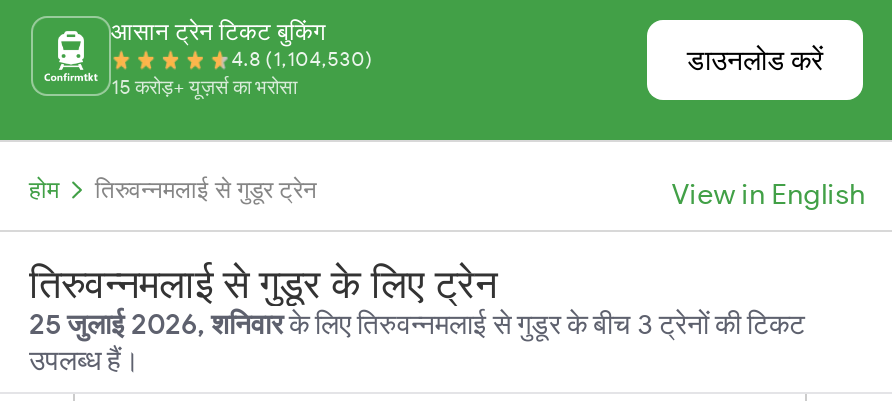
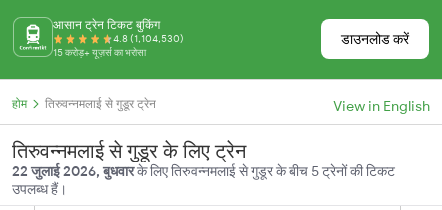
[29,306,805,342] 25 जुलाई 2026, शनिवारके लिए तिरुवन्नमलाई से गुडूर के बीच 3 ट्रेनों की टिकट -> [12,162,395,180] 22 जुलाई 2026, बुधवारके लिए तिरुवन्नमलाई से गुडूर के बीच 5 ट्रेनों की टिकट

